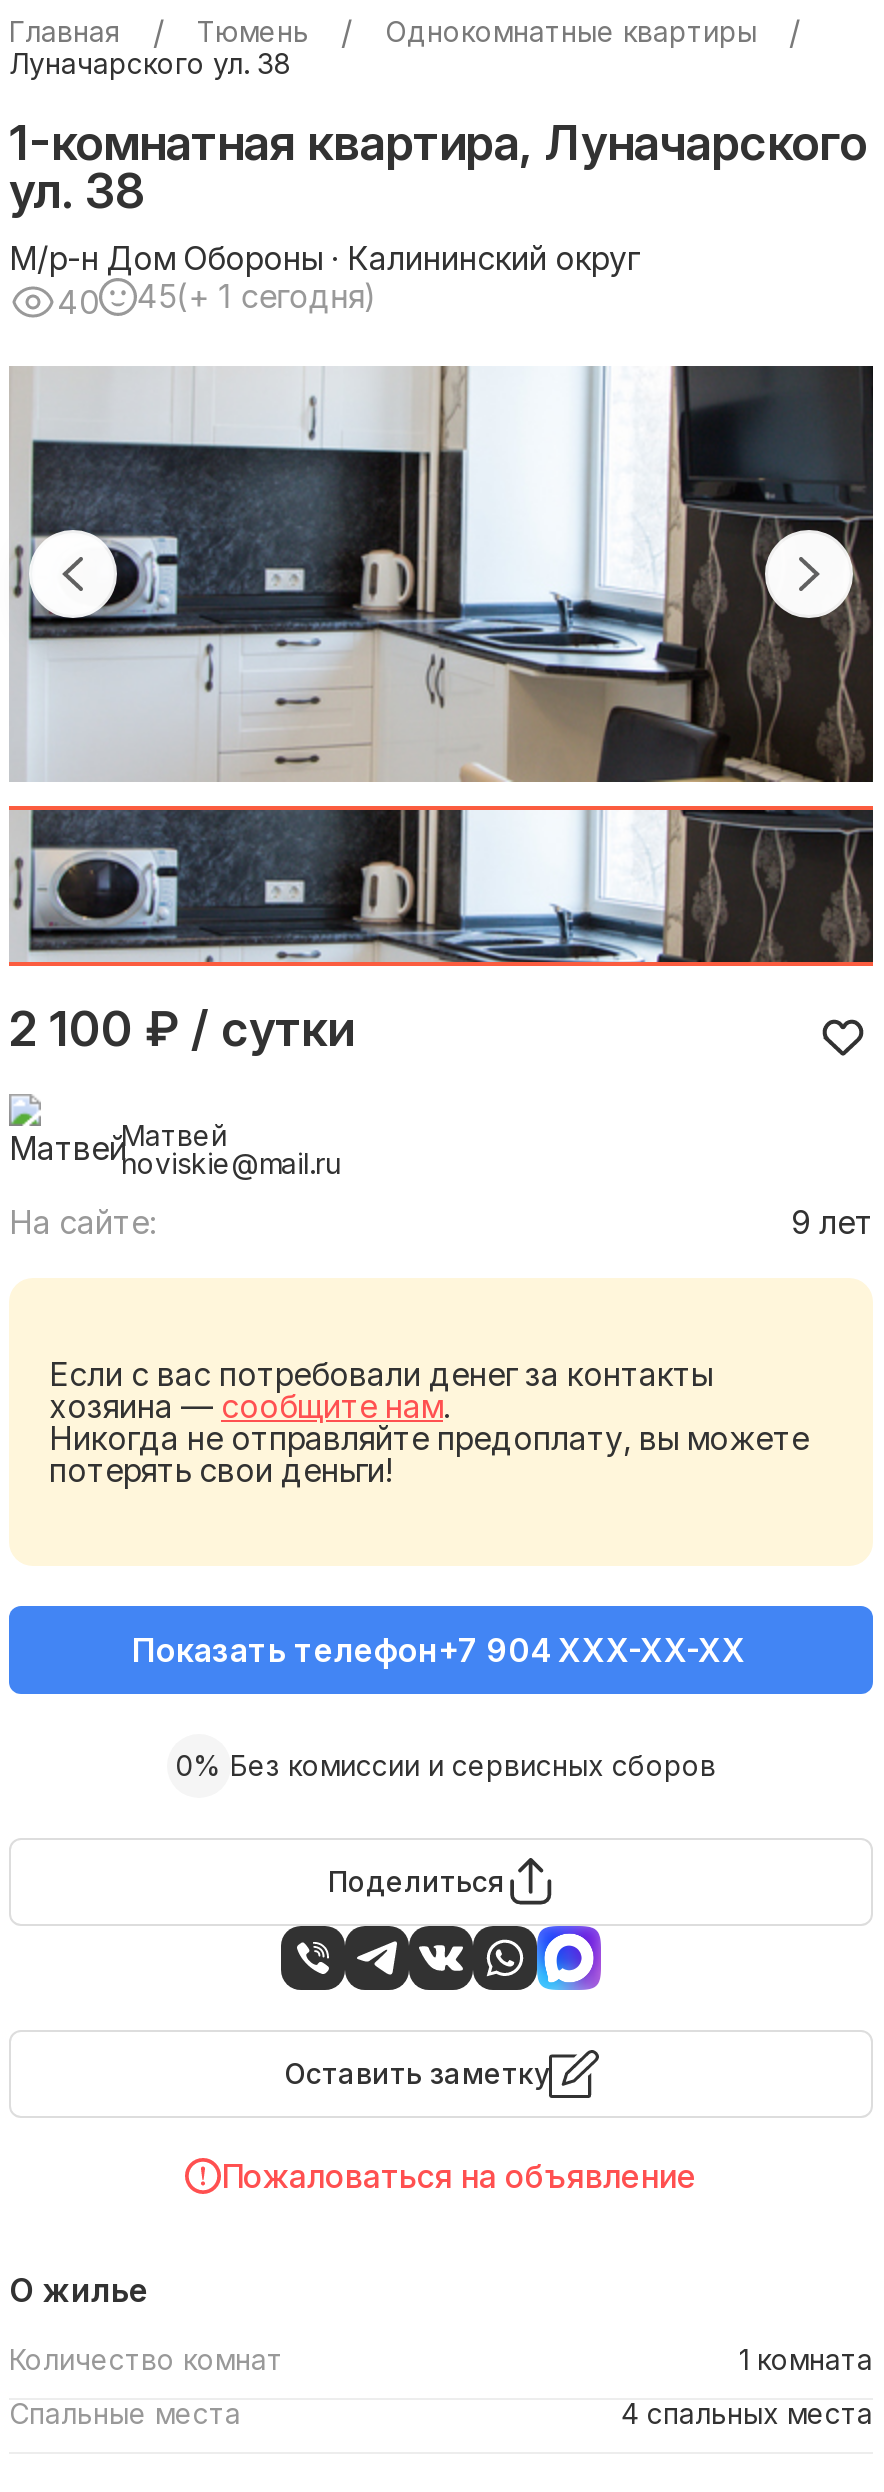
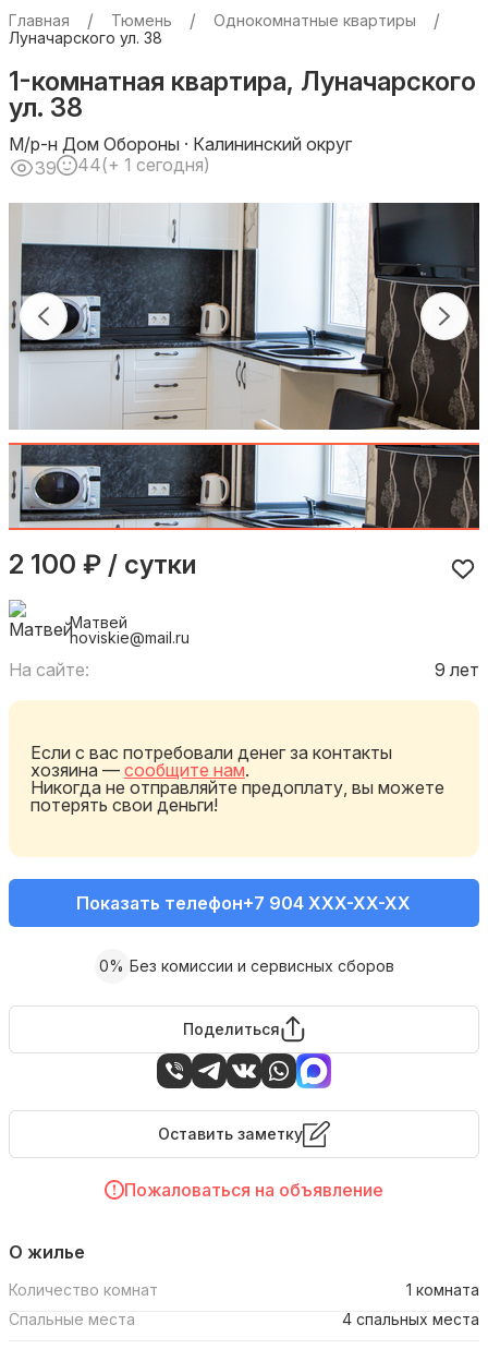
[57,282,99,322] 40 -> [35,157,57,179] 39
[137,277,377,317] 45(+ 1 сегодня) -> [77,154,210,176] 44(+ 1 сегодня)

